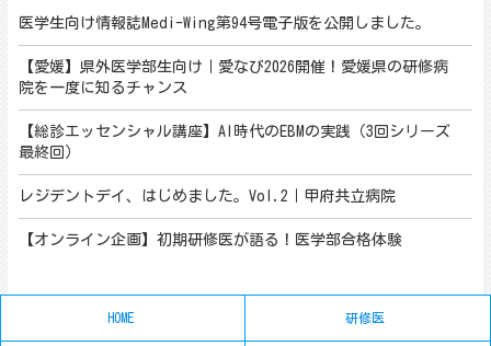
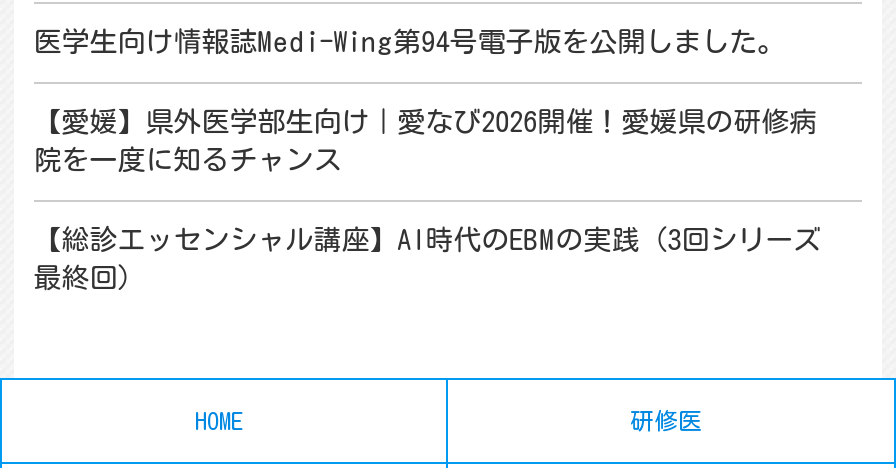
[18,188,402,247] レジデントデイ、はじめました。Vol.2｜甲府共立病院 | 【オンライン企画】初期研修医が語る！医学部合格体験 -> none

